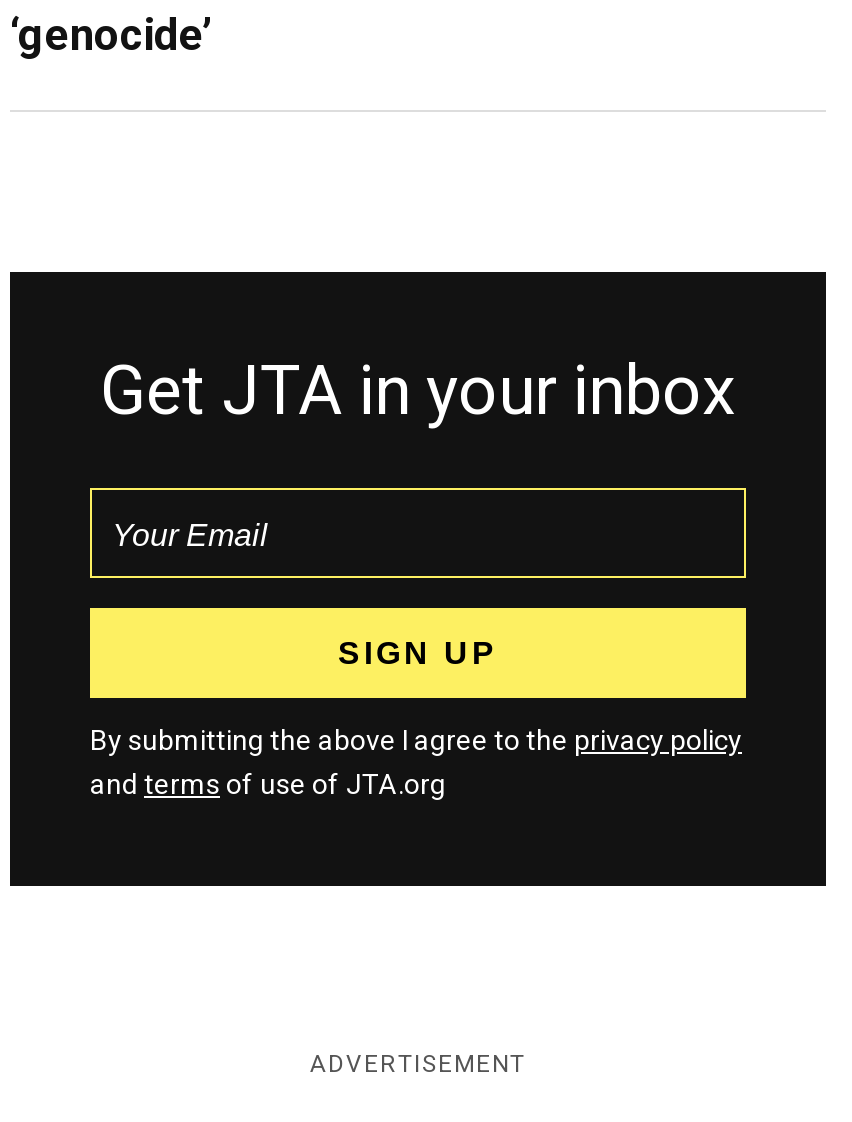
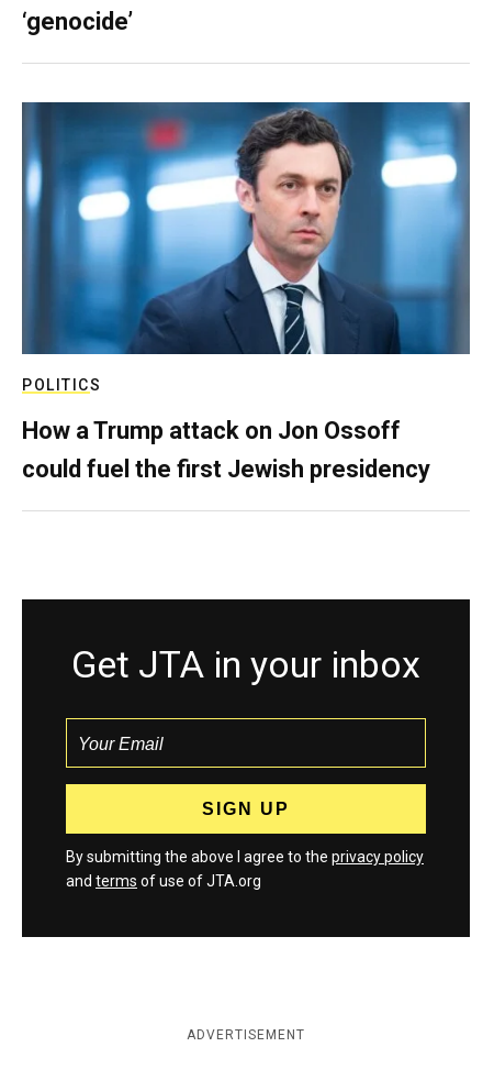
none -> [21,101,471,483] [image] | POLITICS | How a Trump attack on Jon Ossoff | could fuel the first Jewish presidency

